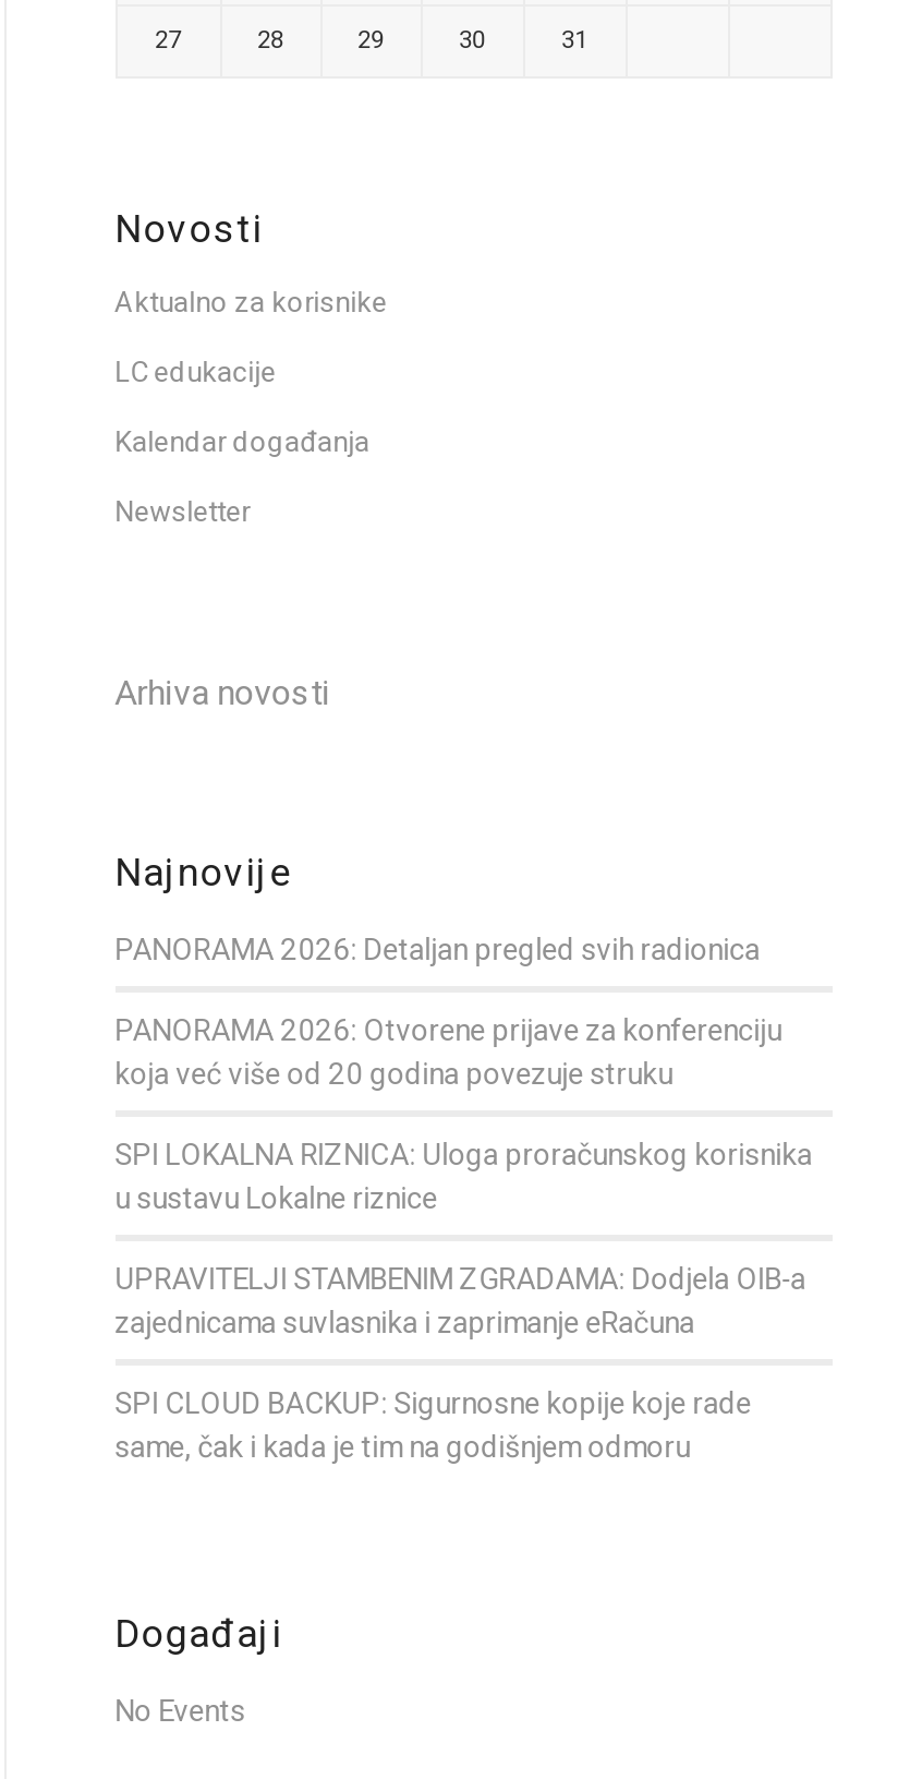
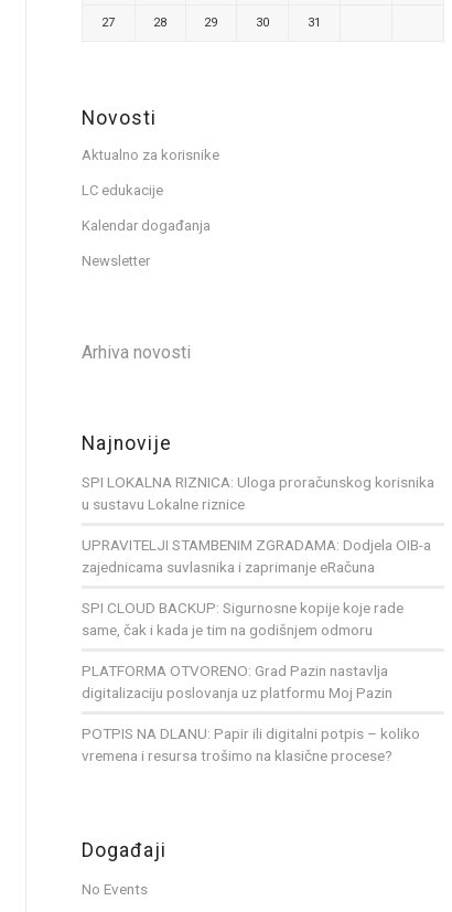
[115,930,782,1090] PANORAMA 2026: Detaljan pregled svih radionica | PANORAMA 2026: Otvorene prijave za konferenciju | koja već više od 20 godina povezuje struku -> none
moved [115,1135,812,1463] -> [81,473,434,639]: SPI LOKALNA RIZNICA: Uloga proračunskog korisnika | u sustavu Lokalne riznice | UPRAVITELJI STAMBENIM ZGRADAMA: Dodjela OIB-a | zajednicama suvlasnika i zaprimanje eRačuna | SPI CLOUD BACKUP: Sigurnosne kopije koje rade | same, čak i kada je tim na godišnjem odmoru
none -> [81,662,420,764] PLATFORMA OTVORENO: Grad Pazin nastavlja | digitalizaciju poslovanja uz platformu Moj Pazin | POTPIS NA DLANU: Papir ili digitalni potpis – koliko | vremena i resursa trošimo na klasične procese?

